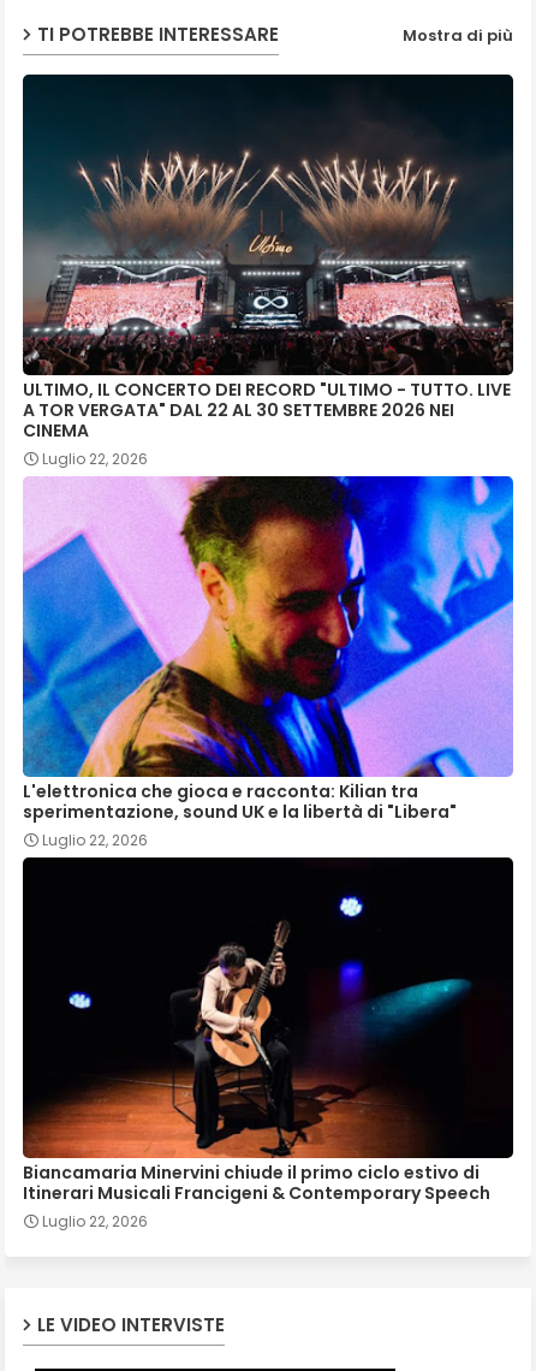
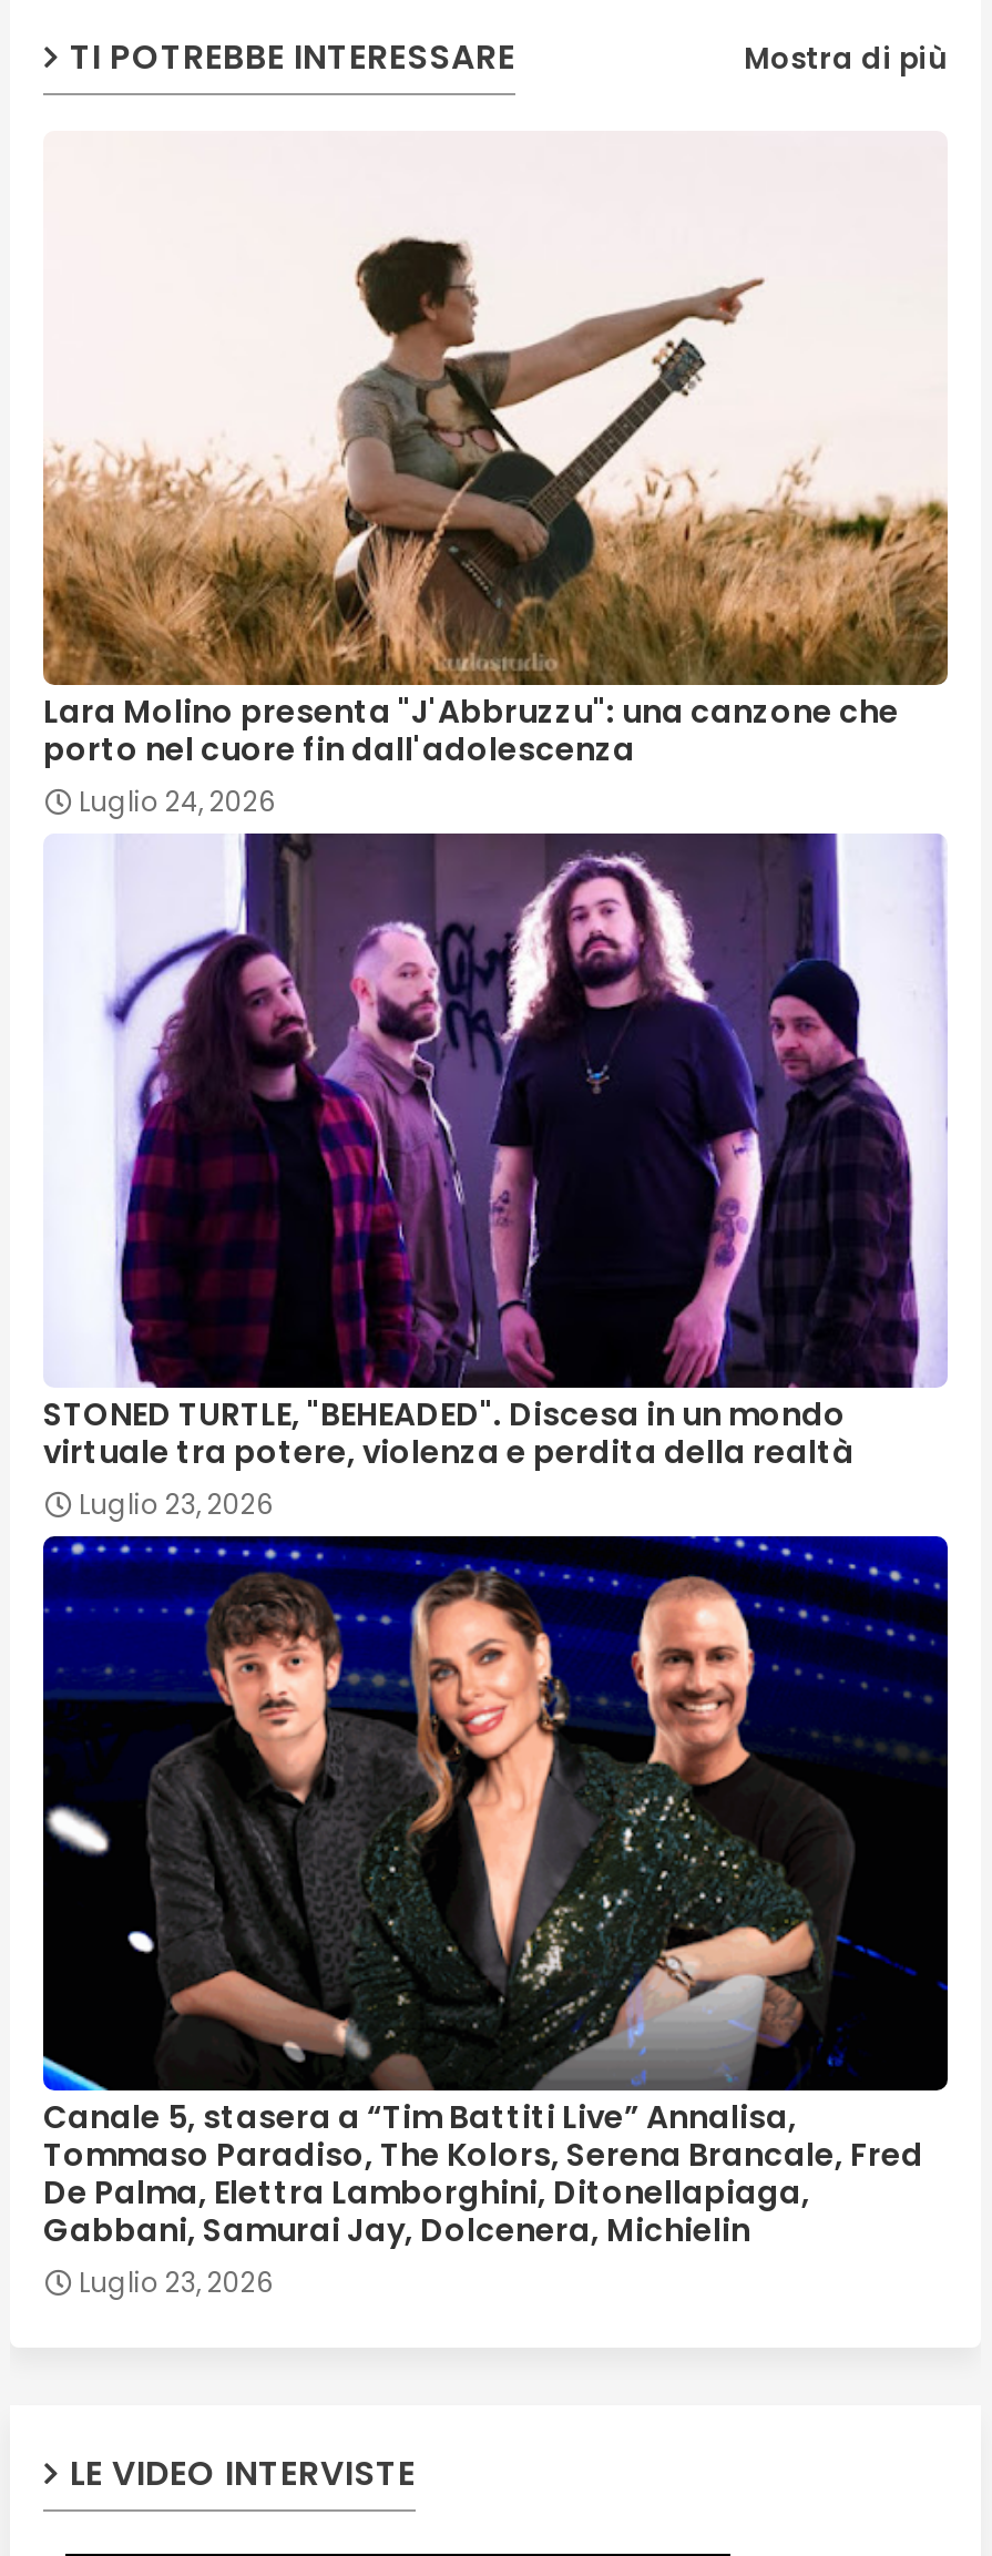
[22,73,514,470] [image] | ULTIMO, IL CONCERTO DEI RECORD "ULTIMO - TUTTO. LIVE | A TOR VERGATA" DAL 22 AL 30 SETTEMBRE 2026 NEI | CINEMA | Luglio 22, 2026 -> [43,168,950,821] [image] | Lara Molino presenta "J'Abbruzzu": una canzone che | porto nel cuore fin dall'adolescenza | Luglio 24, 2026
[22,455,514,851] [image] | L'elettronica che gioca e racconta: Kilian tra | sperimentazione, sound UK e la libertà di "Libera" | Luglio 22, 2026 -> [43,831,948,1524] [image] | STONED TURTLE, "BEHEADED". Discesa in un mondo | virtuale tra potere, violenza e perdita della realtà | Luglio 23, 2026
[23,837,513,1232] [image] | Biancamaria Minervini chiude il primo ciclo estivo di | Itinerari Musicali Francigeni & Contemporary Speech | Luglio 22, 2026 -> [41,1534,950,2302] [image] | Canale 5, stasera a “Tim Battiti Live” Annalisa, | Tommaso Paradiso, The Kolors, Serena Brancale, Fred | De Palma, Elettra Lamborghini, Ditonellapiaga, | Gabbani, Samurai Jay, Dolcenera, Michielin | Luglio 23, 2026

